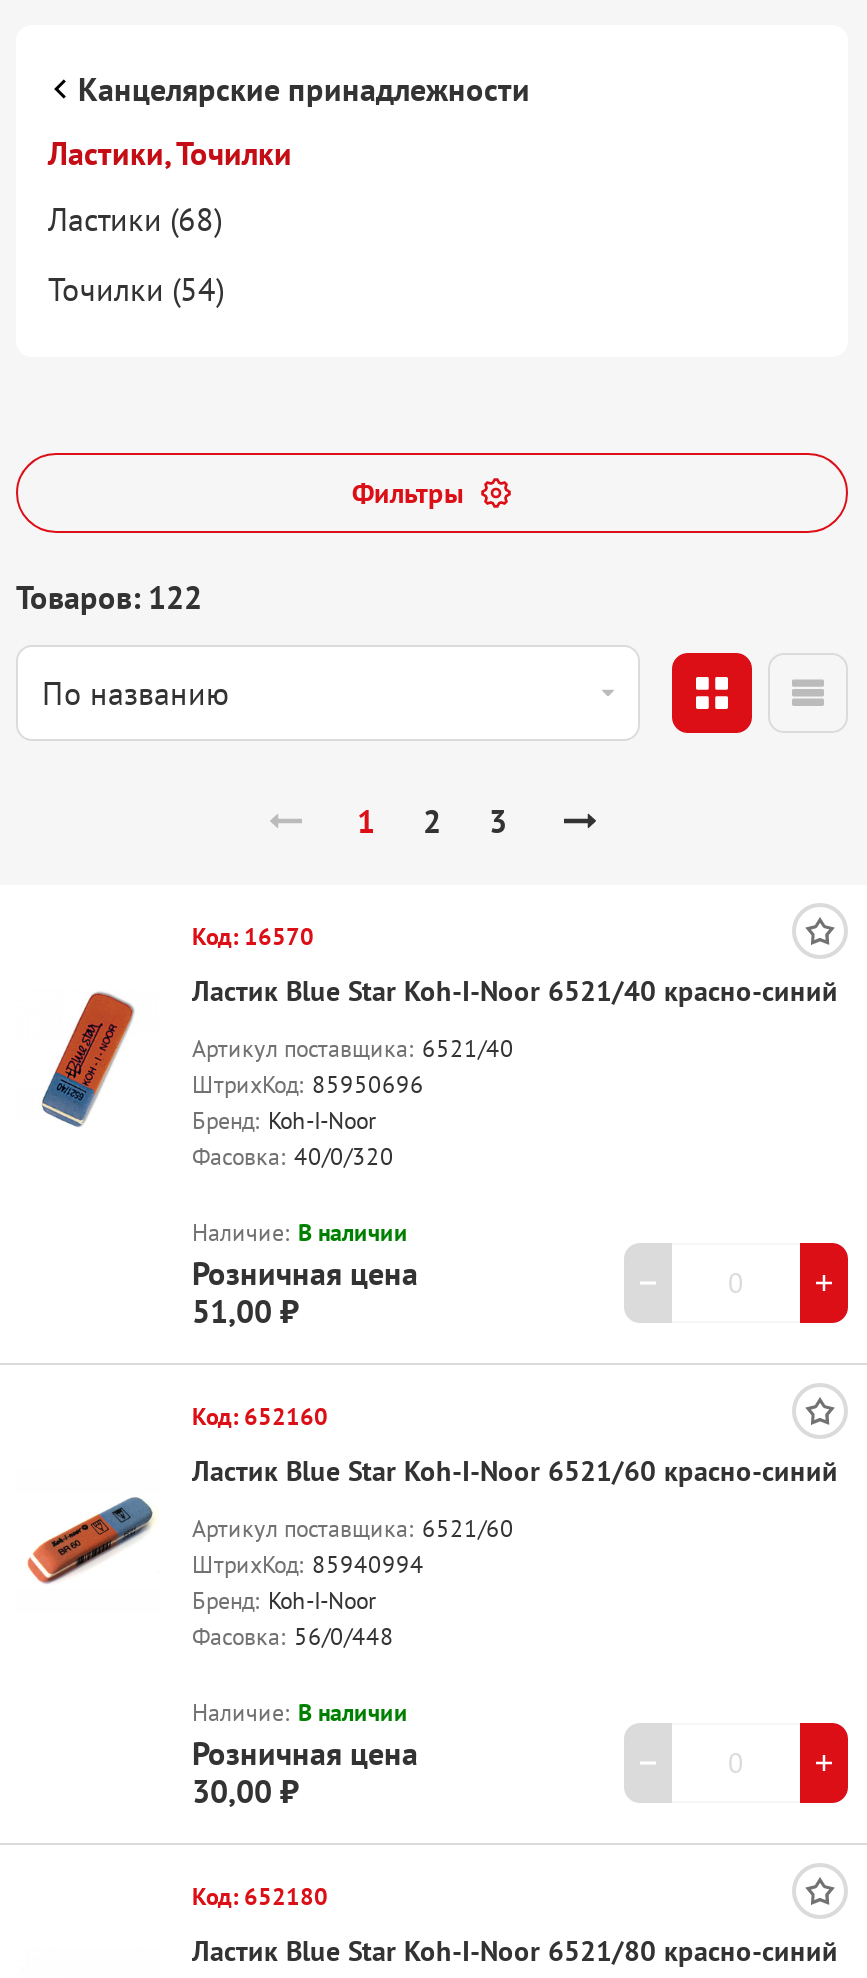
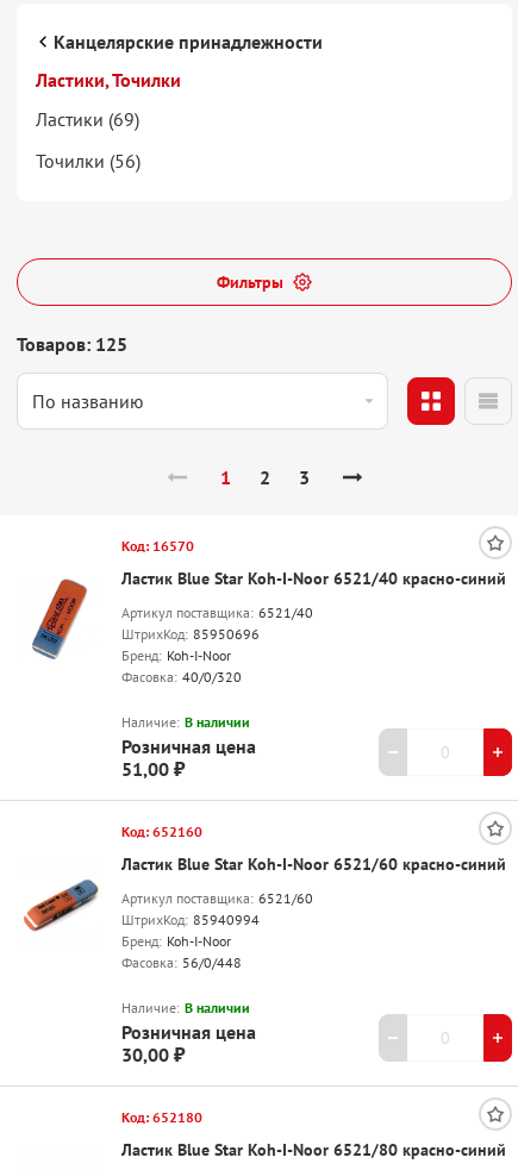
[48,199,222,239] Ластики (68) -> [36,107,139,131] Ластики (69)
[48,269,224,309] Точилки (54) -> [36,149,141,173] Точилки (56)
[16,577,202,617] Товаров: 122 -> [17,332,127,356] Товаров: 125

